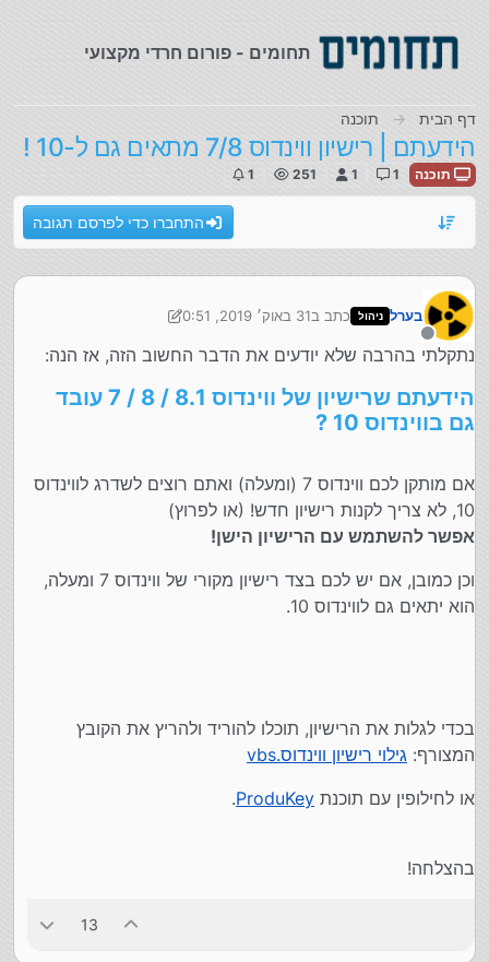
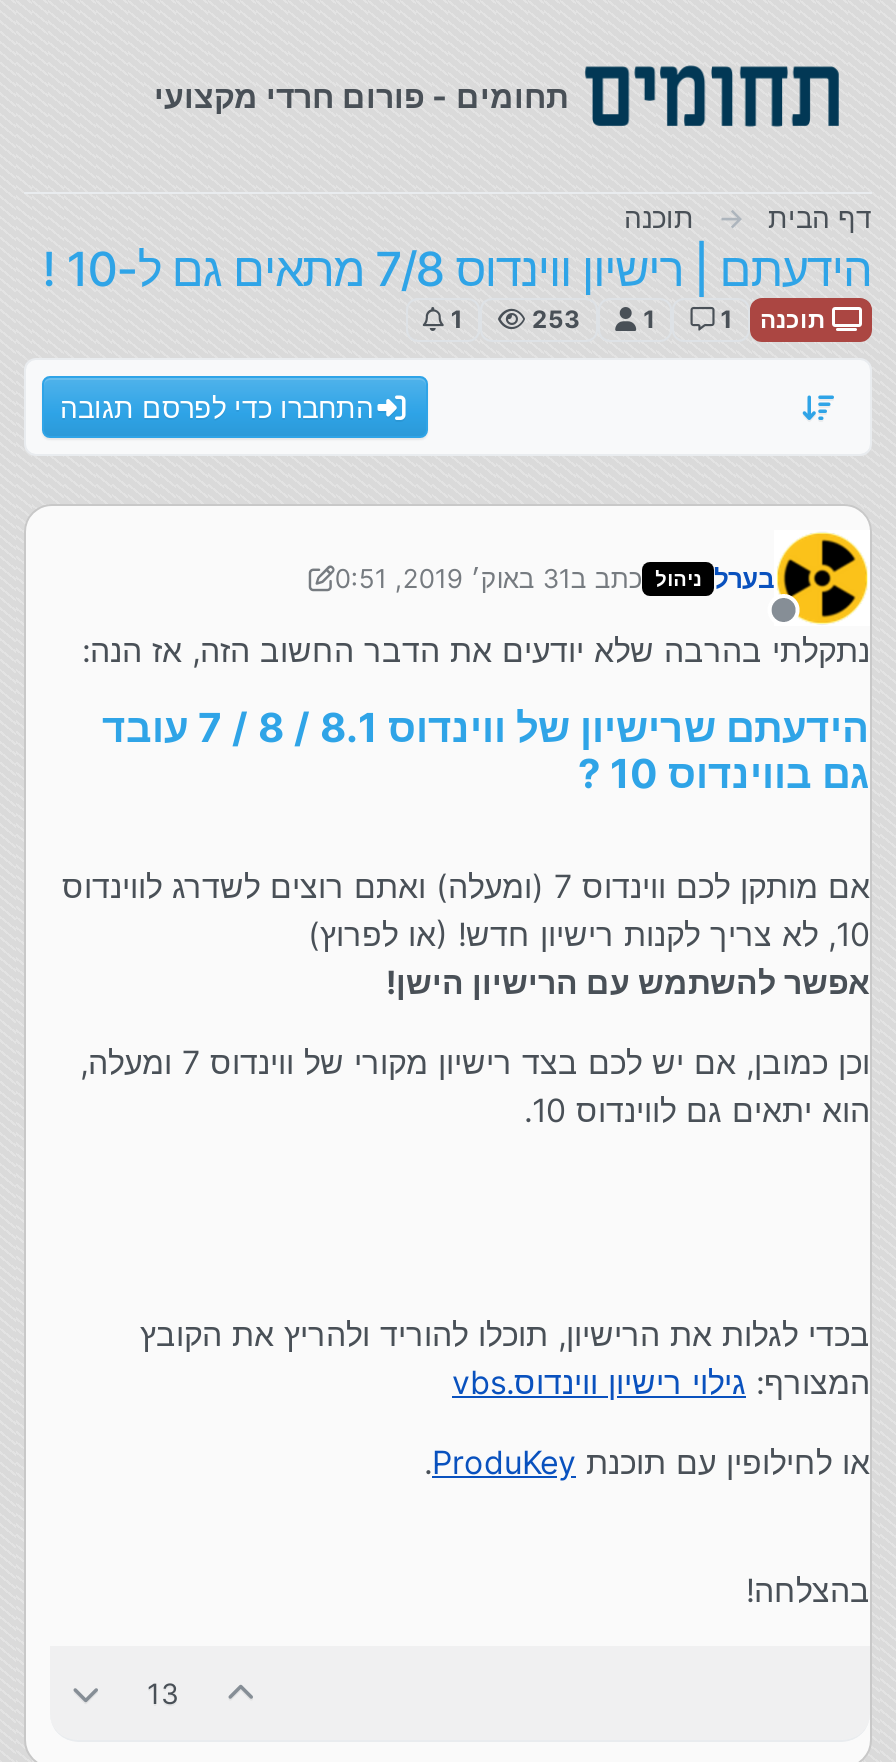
[293,166,317,183] 251 -> [532,304,580,334] 253

